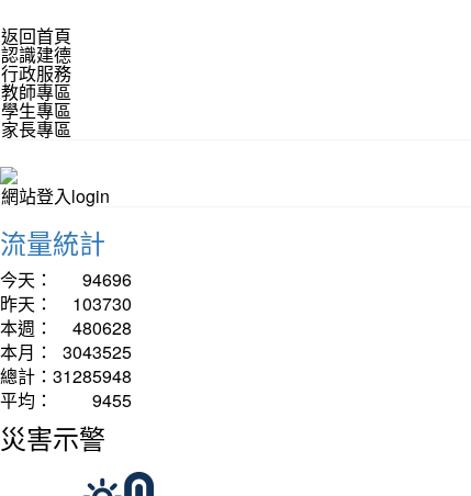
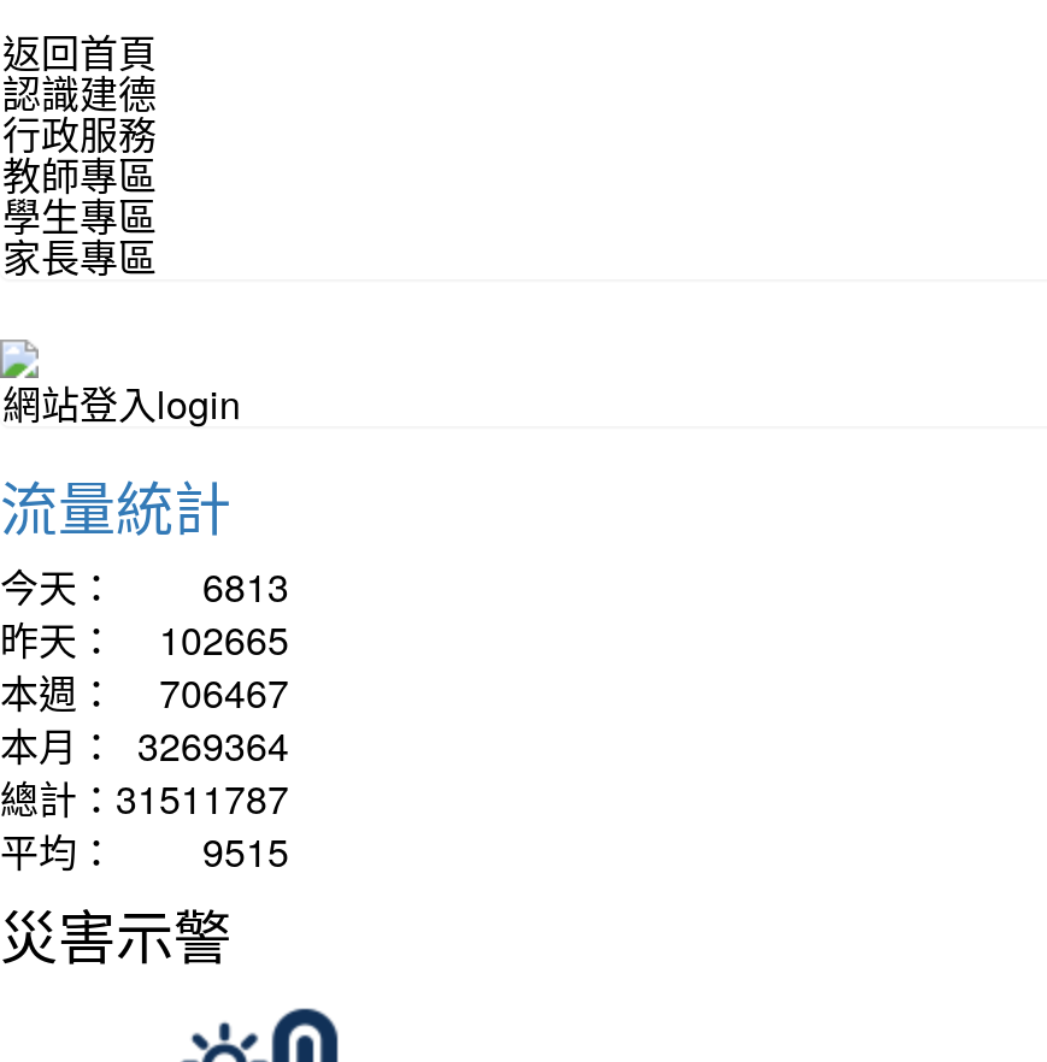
[0,267,132,292] 今天： 94696 -> [0,559,289,614] 今天： 6813
[0,291,132,316] 昨天： 103730 -> [0,612,289,667] 昨天： 102665
[0,315,132,340] 本週： 480628 -> [0,665,289,720] 本週： 706467
[0,339,132,364] 本月： 3043525 -> [0,718,289,773] 本月： 3269364
[0,363,132,388] 總計：31285948 -> [0,771,289,826] 總計：31511787
[0,387,132,413] 平均： 9455 -> [0,824,289,879] 平均： 9515

